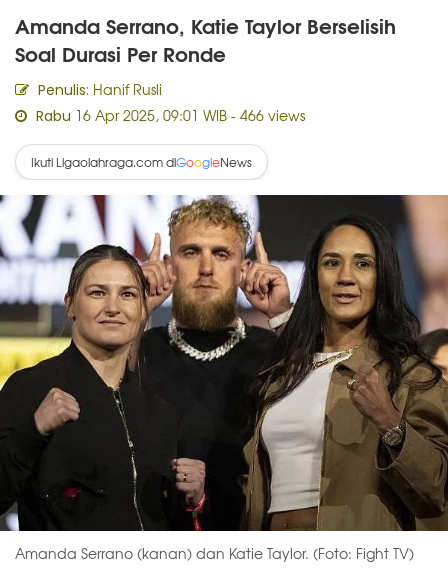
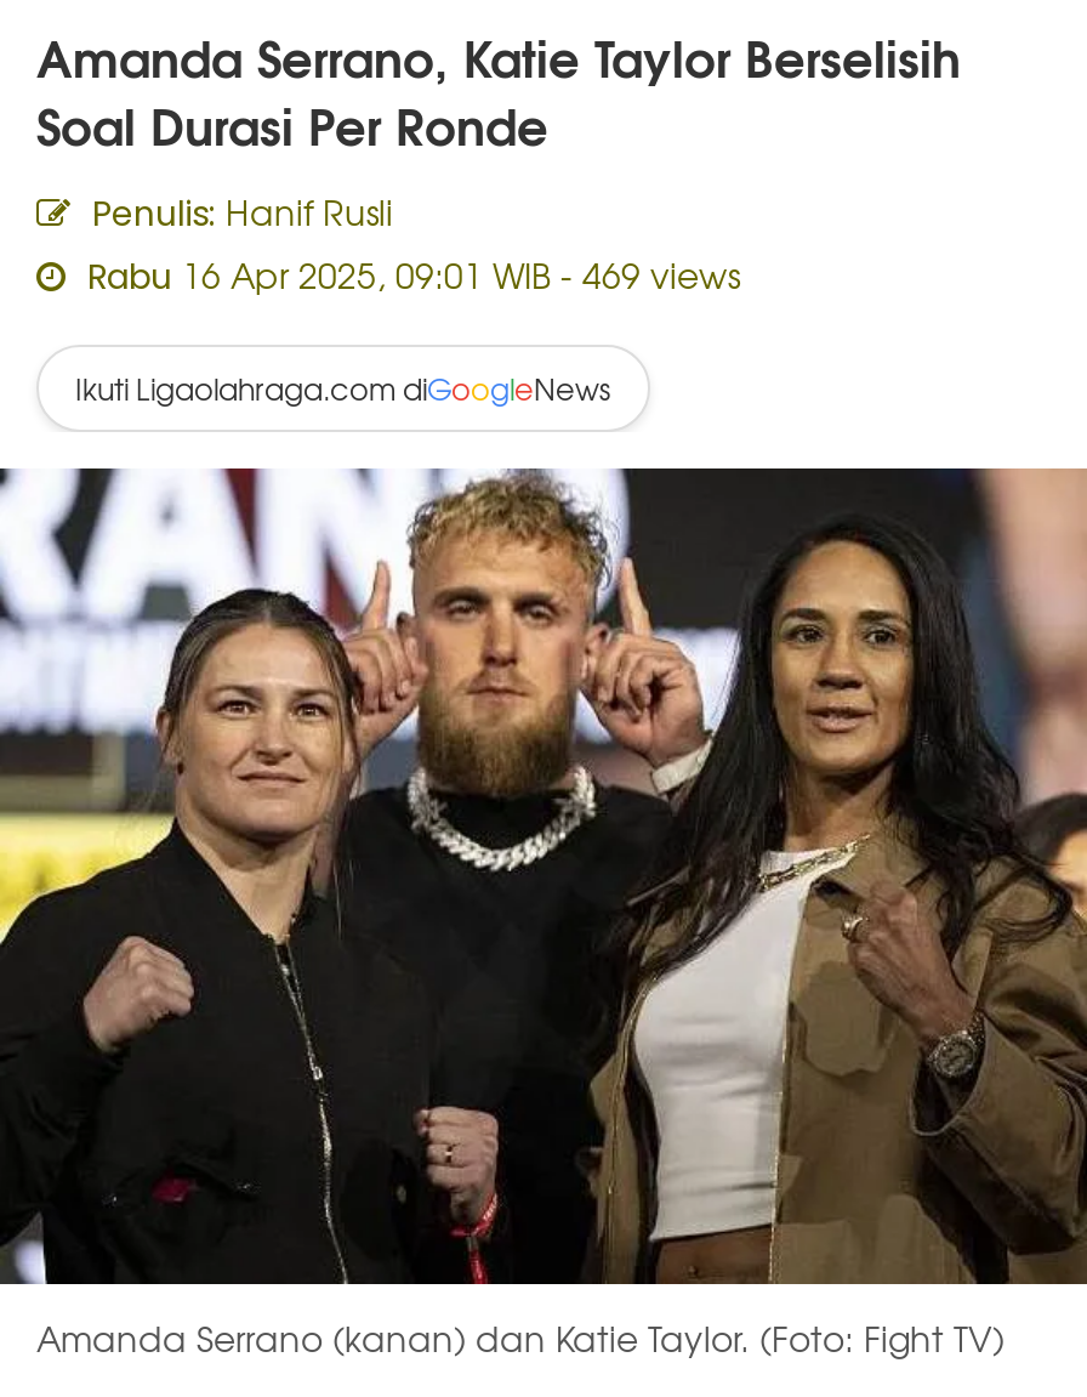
[32,105,305,125] Rabu 16 Apr 2025, 09:01 WIB - 466 views -> [78,250,740,299] Rabu 16 Apr 2025, 09:01 WIB - 469 views

